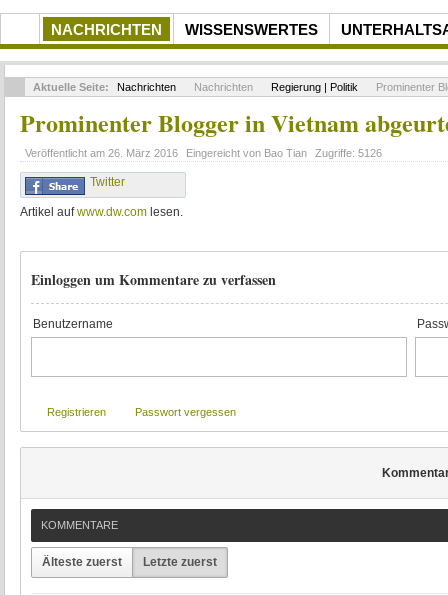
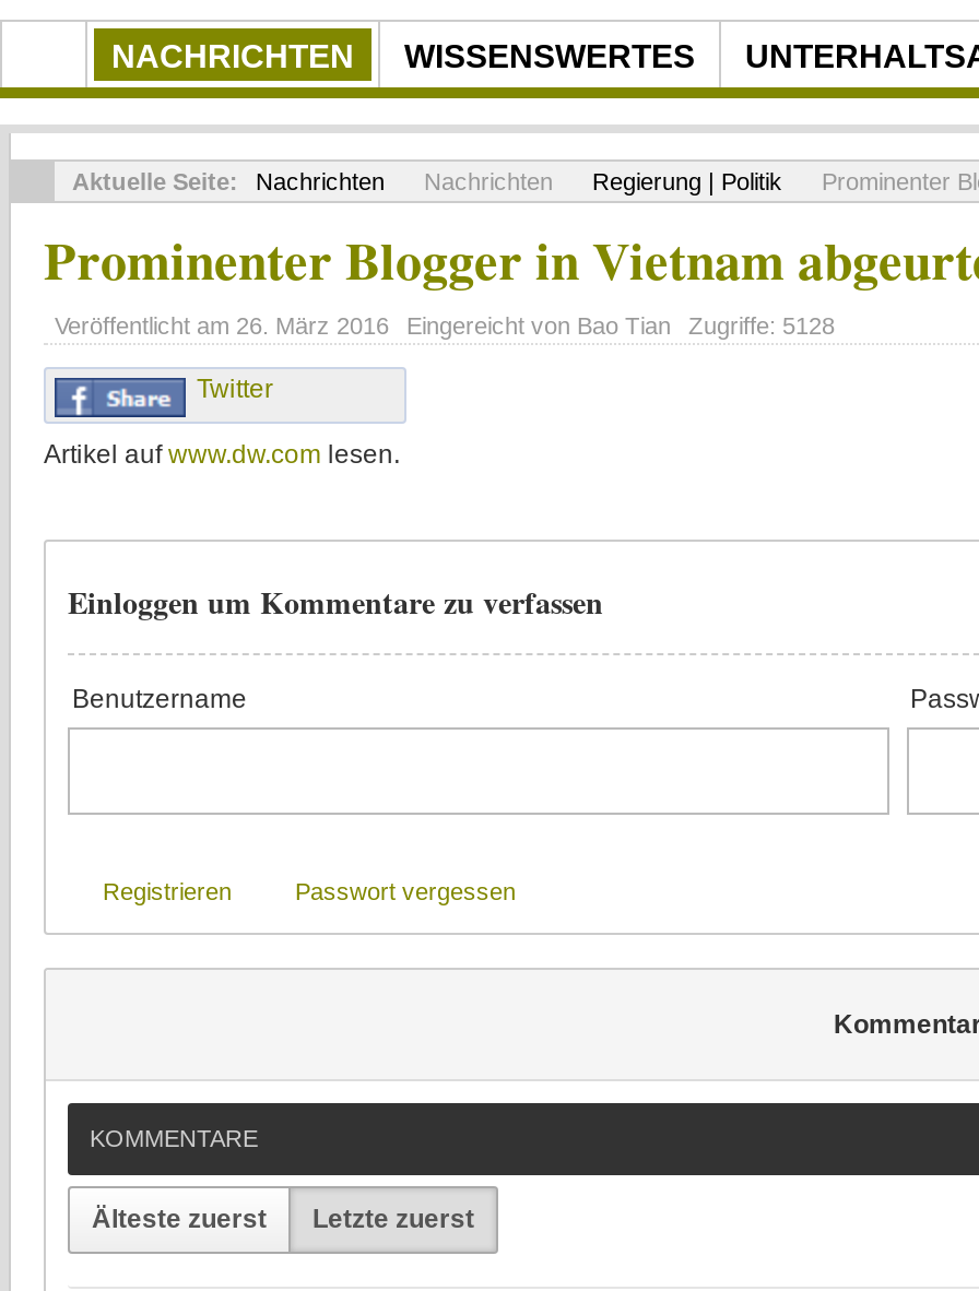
[25,147,382,159] Veröffentlicht am 26. März 2016 Eingereicht von Bao Tian Zugriffe: 5126 -> [55,312,835,339] Veröffentlicht am 26. März 2016 Eingereicht von Bao Tian Zugriffe: 5128

